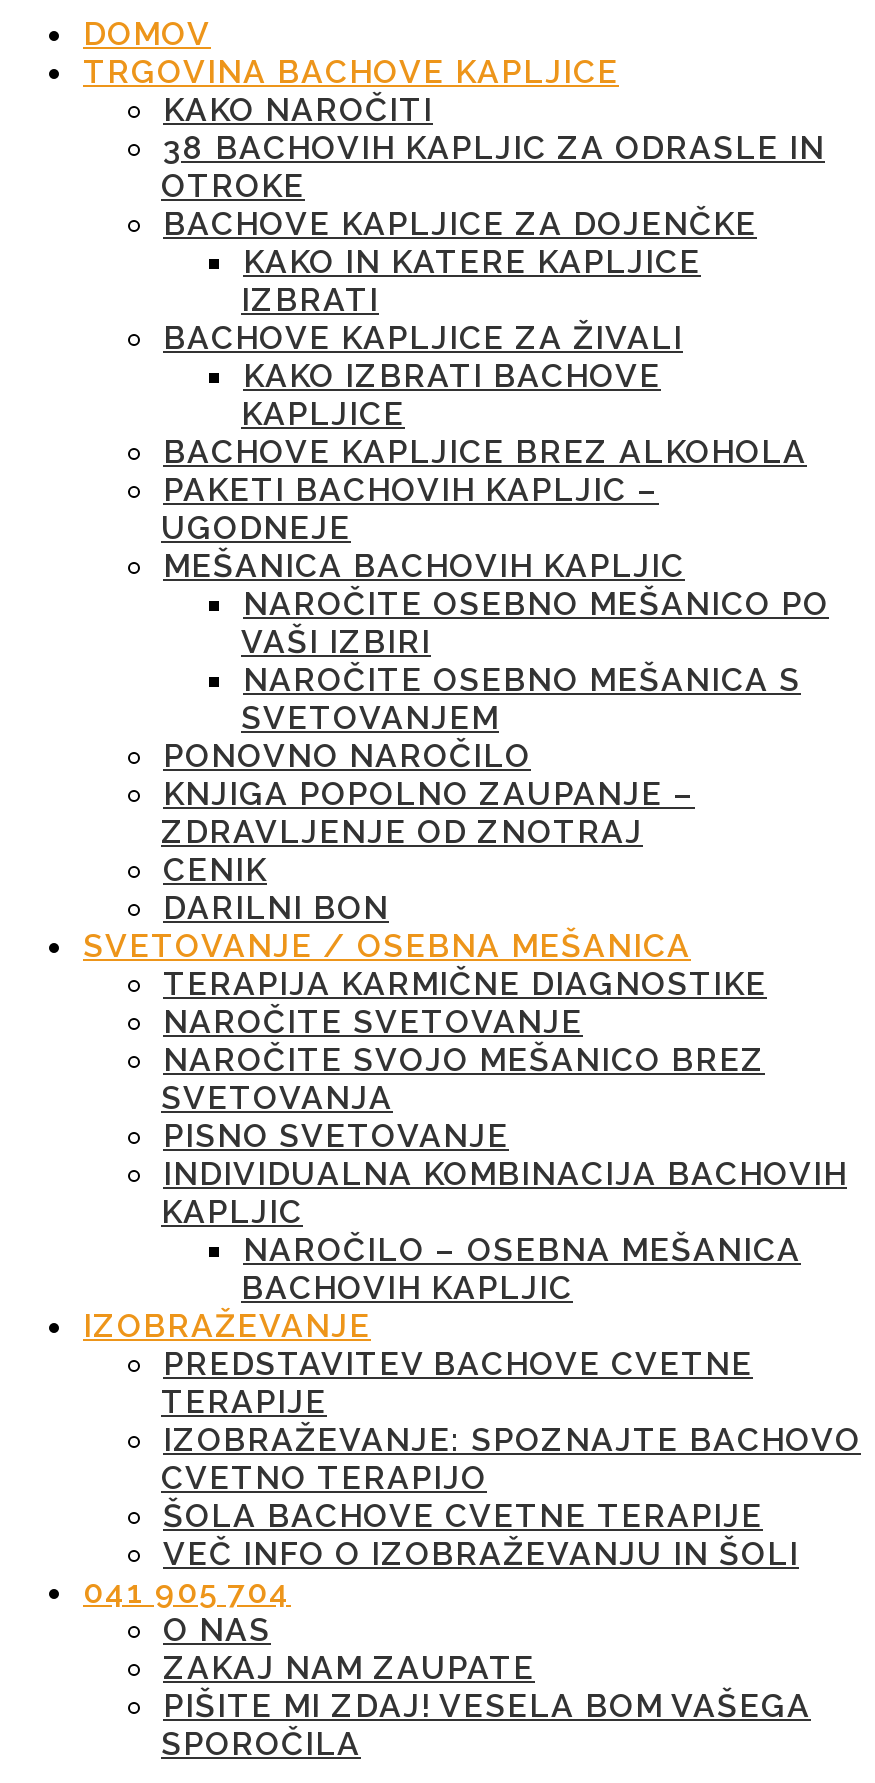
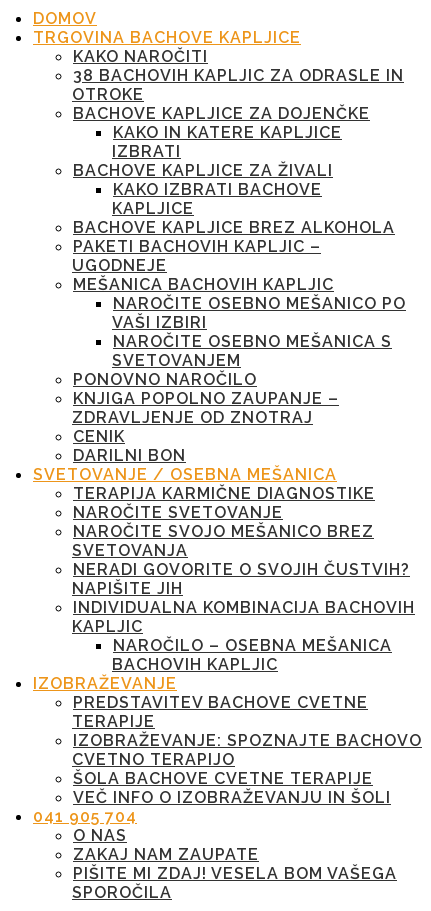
[163,1117,509,1155] PISNO SVETOVANJE -> [72,560,410,598] NERADI GOVORITE O SVOJIH ČUSTVIH? | NAPIŠITE JIH

